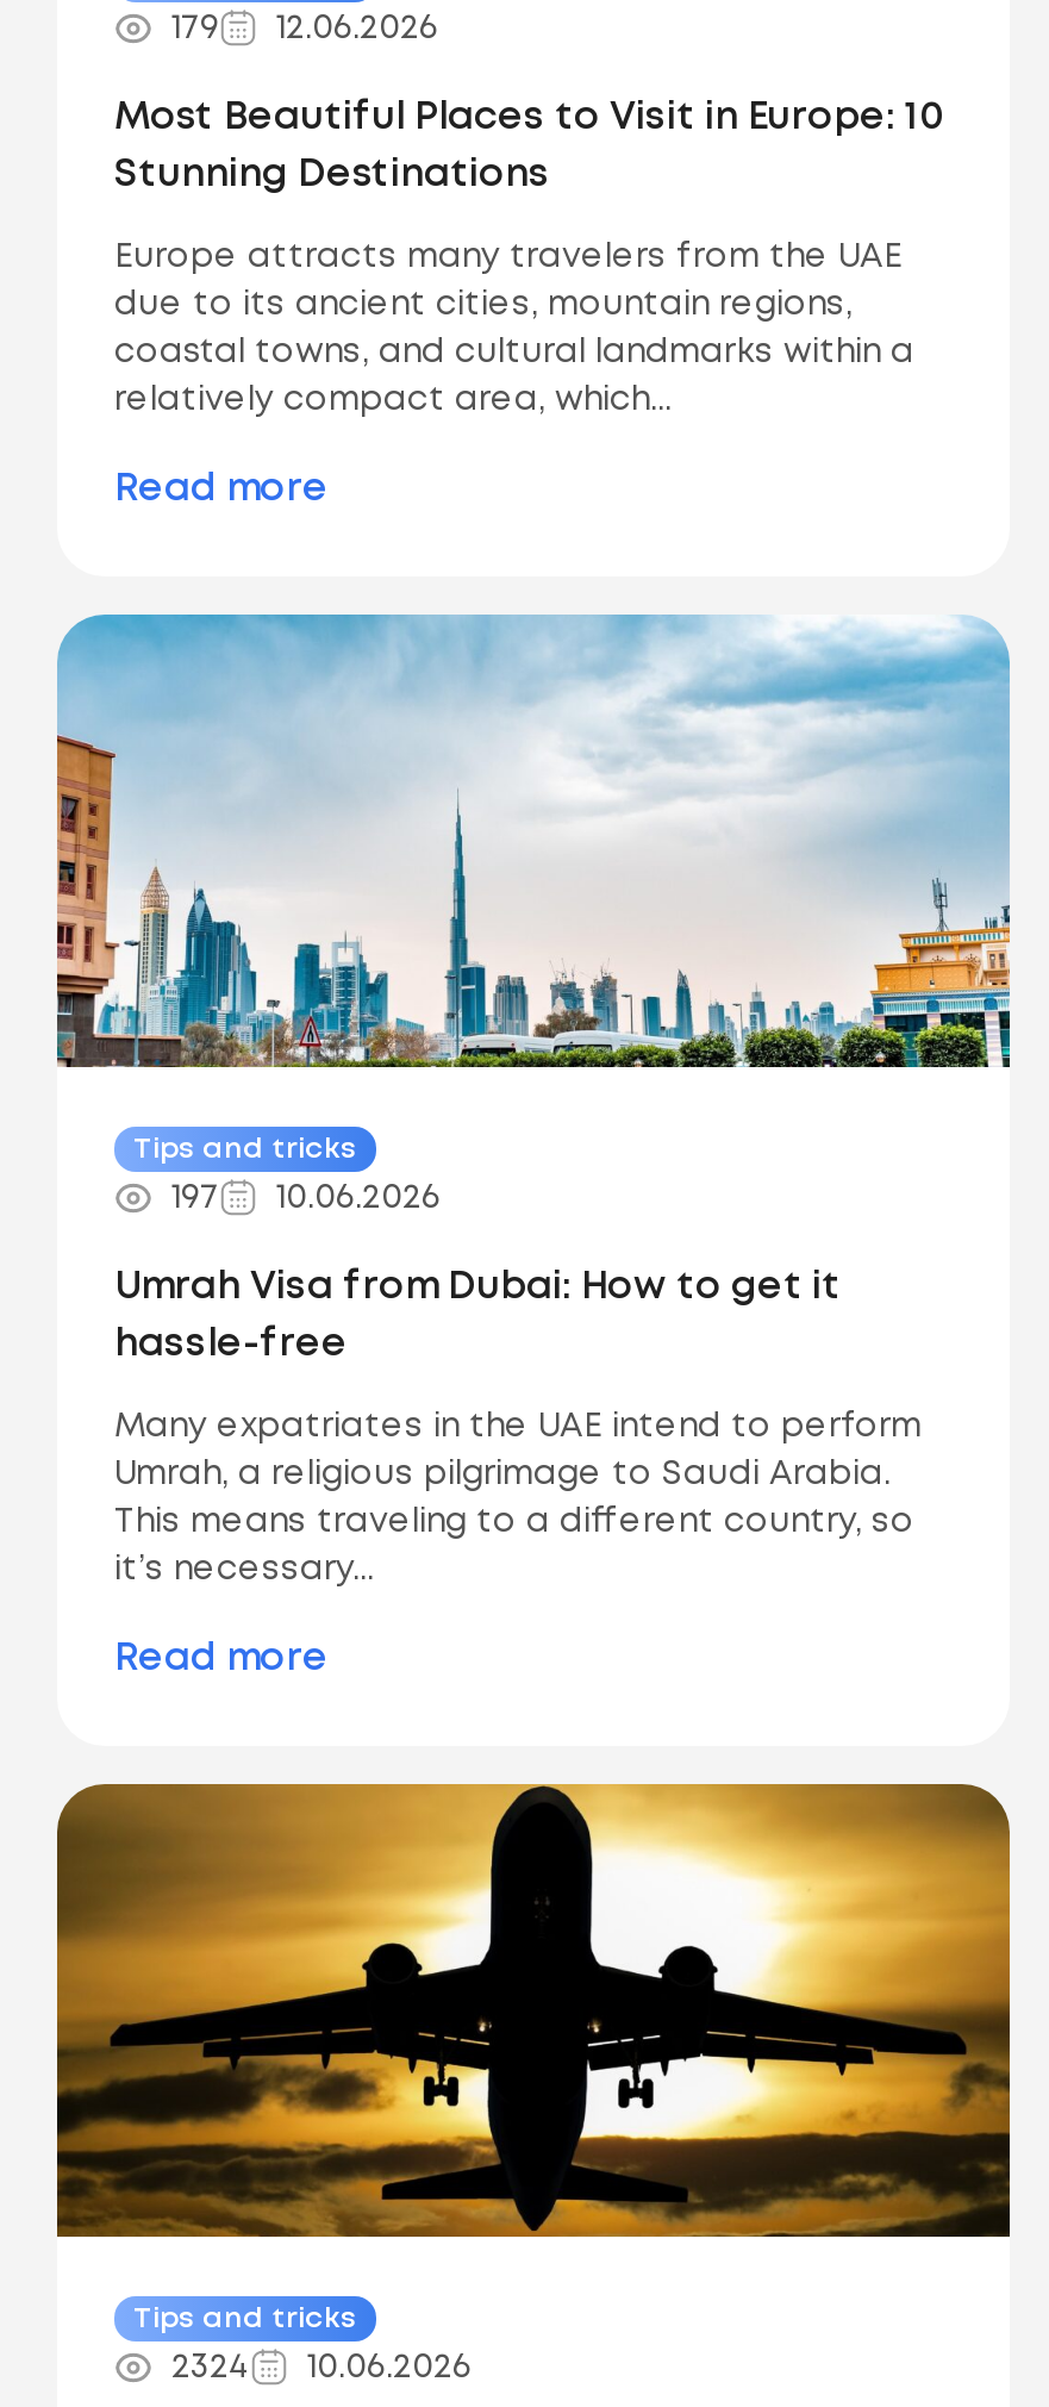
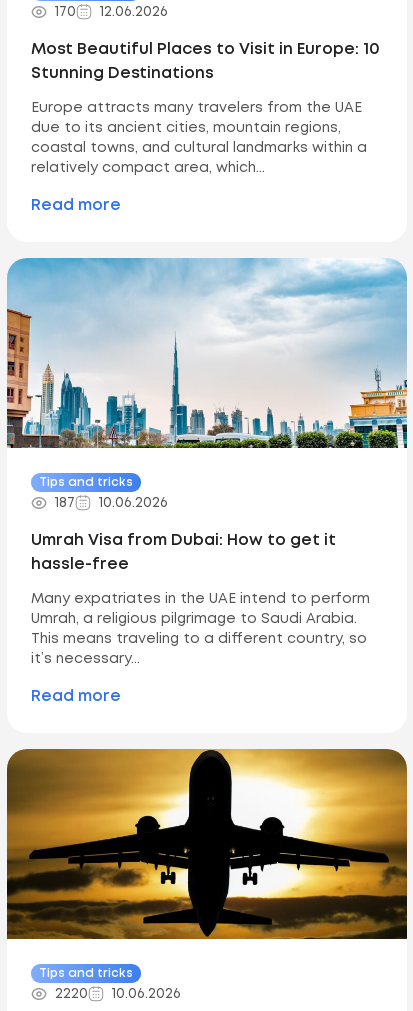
[171,14,438,43] 179 12.06.2026 -> [55,6,168,18] 170 12.06.2026
[171,1184,441,1212] 197 10.06.2026 -> [55,497,168,509] 187 10.06.2026
[171,2353,472,2382] 2324 10.06.2026 -> [55,988,181,1000] 2220 10.06.2026

